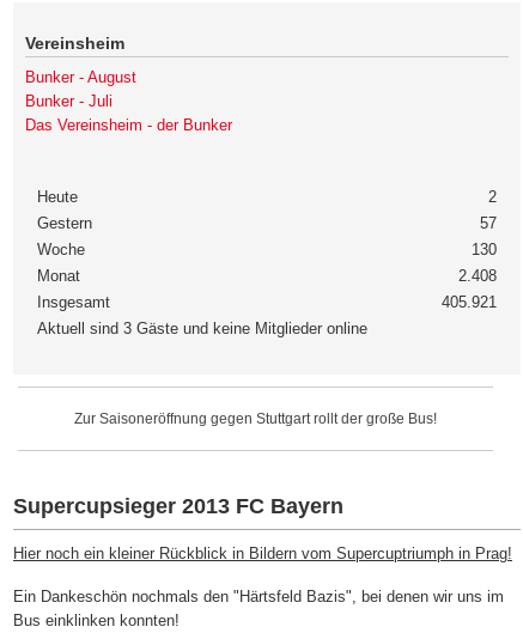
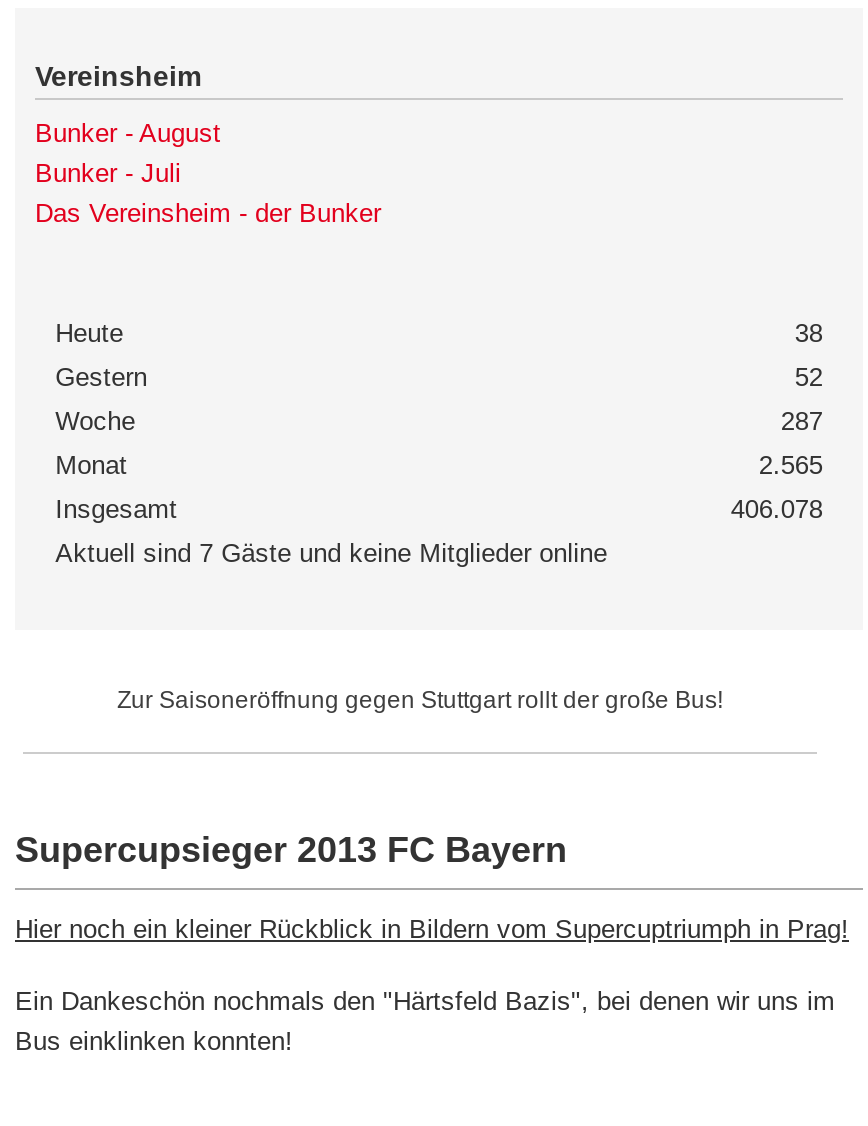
[488,188,497,206] 2 -> [795,318,823,348] 38
[480,214,497,232] 57 -> [795,362,823,392] 52
[471,241,497,258] 130 -> [781,406,823,436] 287
[458,267,497,285] 2.408 -> [759,450,823,480] 2.565
[441,293,497,311] 405.921 -> [731,494,823,524] 406.078
[37,319,368,337] Aktuell sind 3 Gäste und keine Mitglieder online -> [55,538,607,568] Aktuell sind 7 Gäste und keine Mitglieder online

